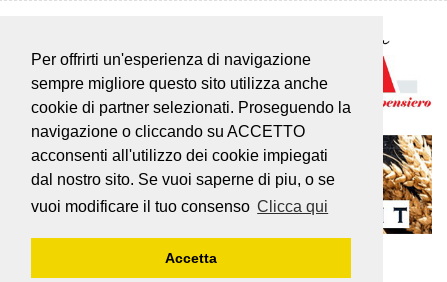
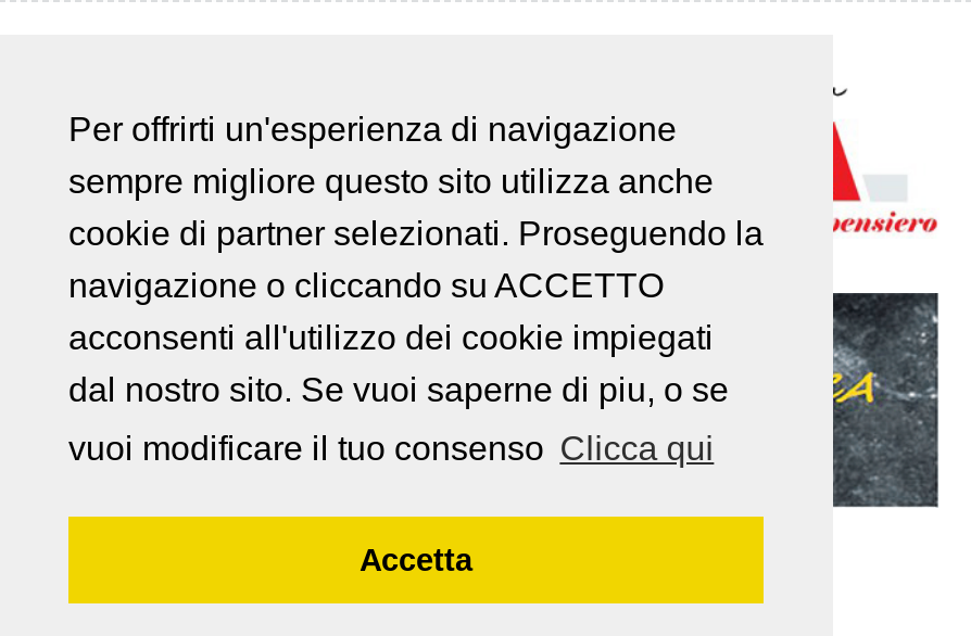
[383,134,433,235] [image] -> [831,291,940,508] [image]

